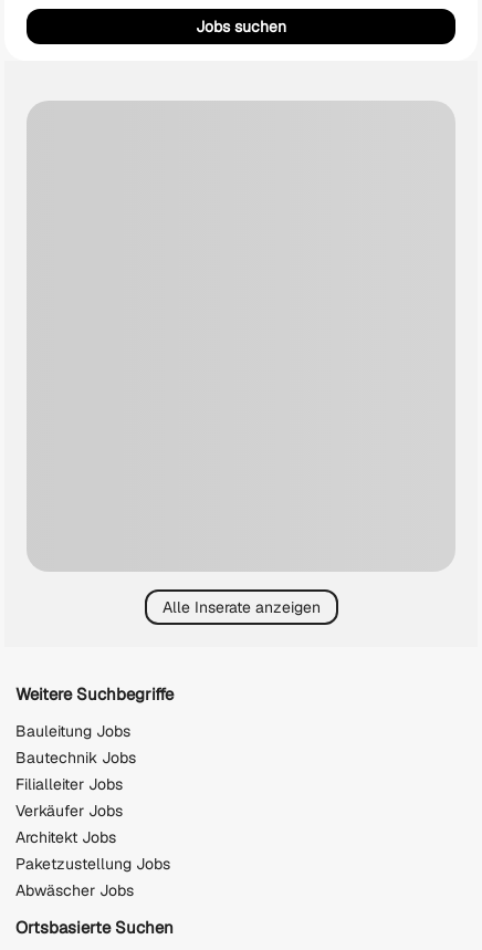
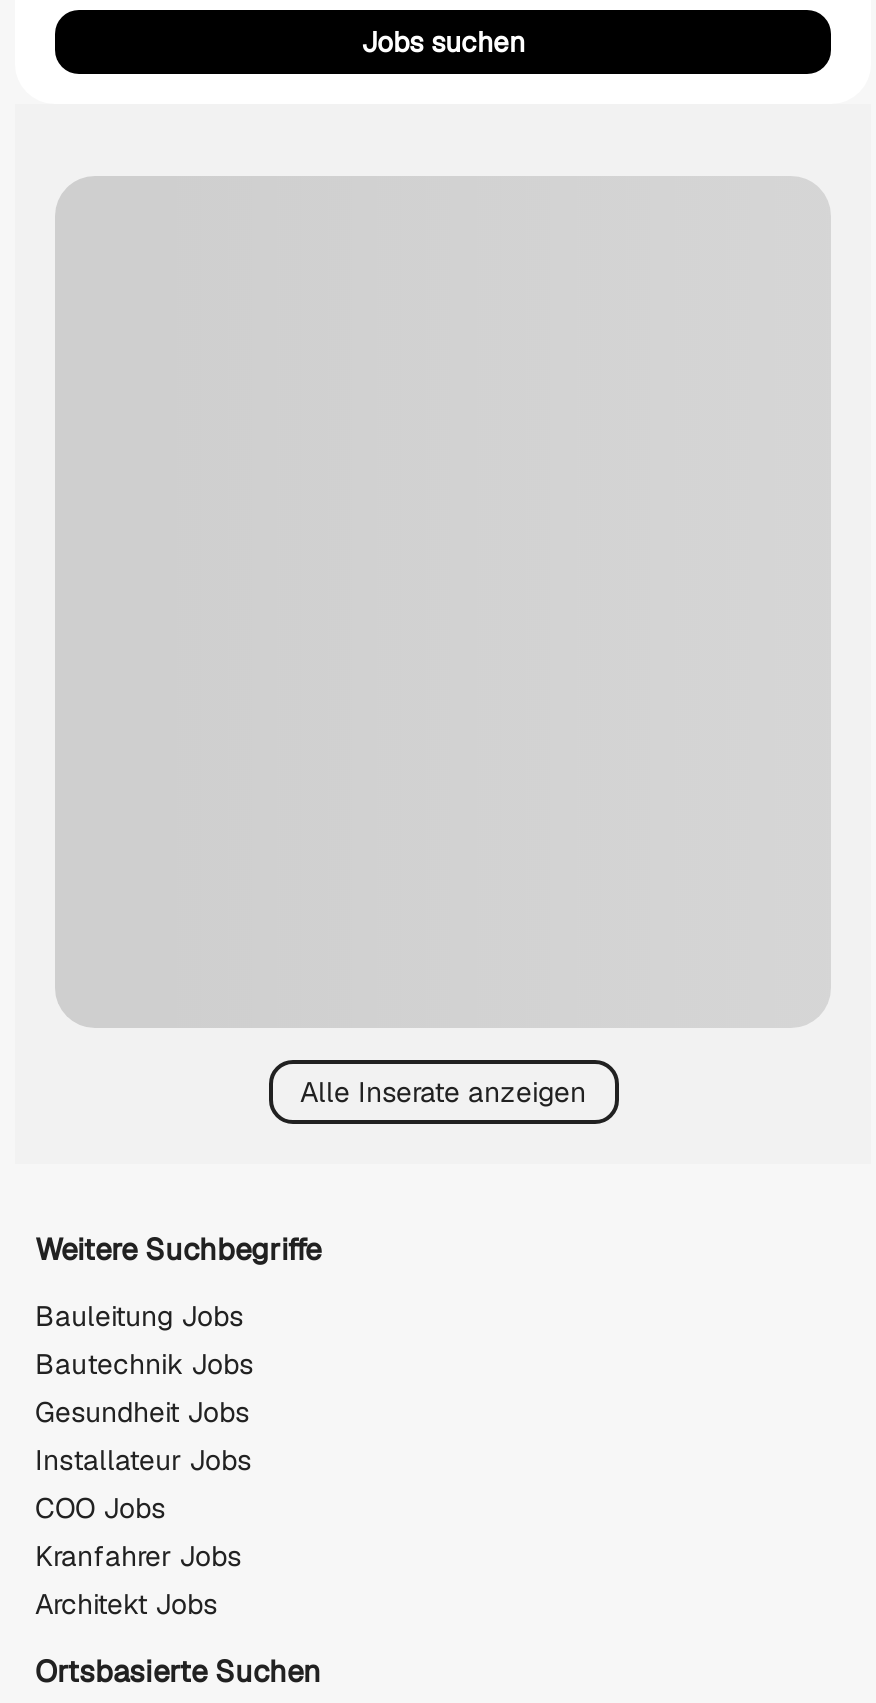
[15,774,123,821] Filialleiter Jobs | Verkäufer Jobs -> [35,1394,251,1574] Gesundheit Jobs | Installateur Jobs | COO Jobs | Kranfahrer Jobs
moved [15,827,116,847] -> [35,1586,217,1622]: Architekt Jobs
[15,854,170,900] Paketzustellung Jobs | Abwäscher Jobs -> none

